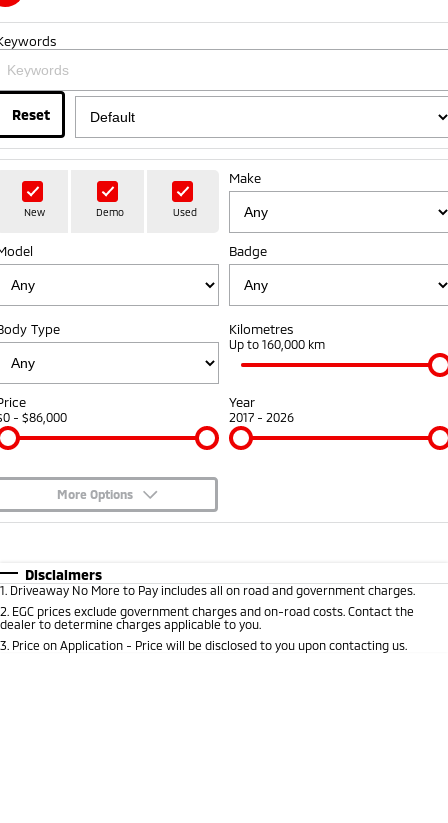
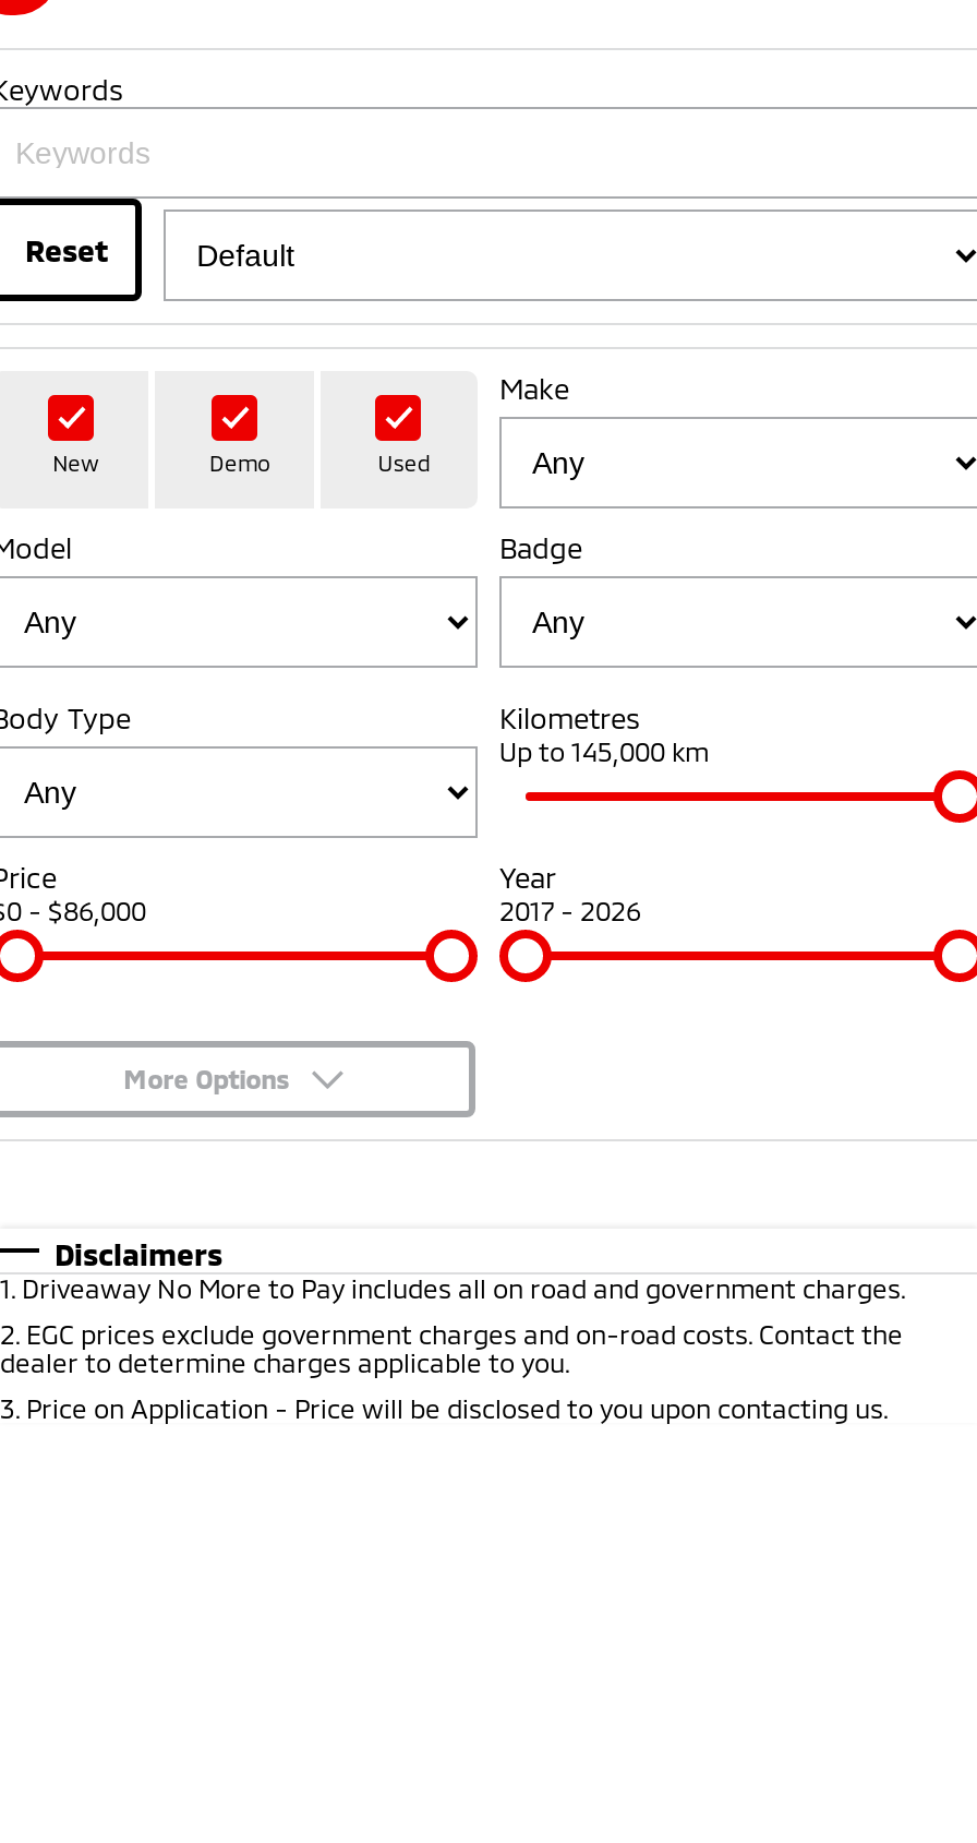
[229,336,325,350] Up to 160,000 km -> [499,734,709,765] Up to 145,000 km

